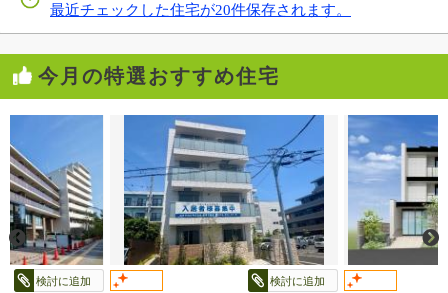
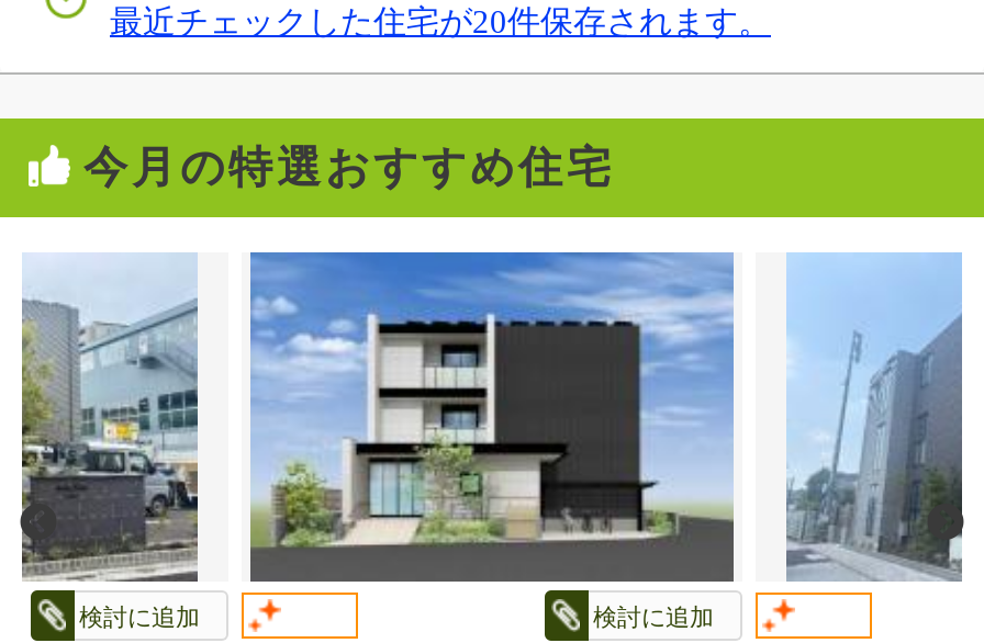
[9,114,104,266] [image] -> [20,252,226,584] [image]
[114,115,334,266] [image] -> [248,250,736,584] [image]
[347,114,439,266] [image] -> [764,252,964,582] [image]

